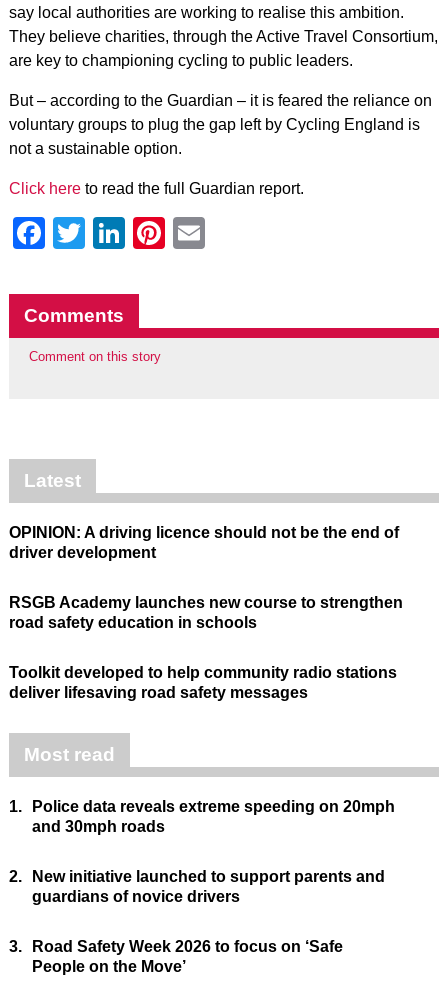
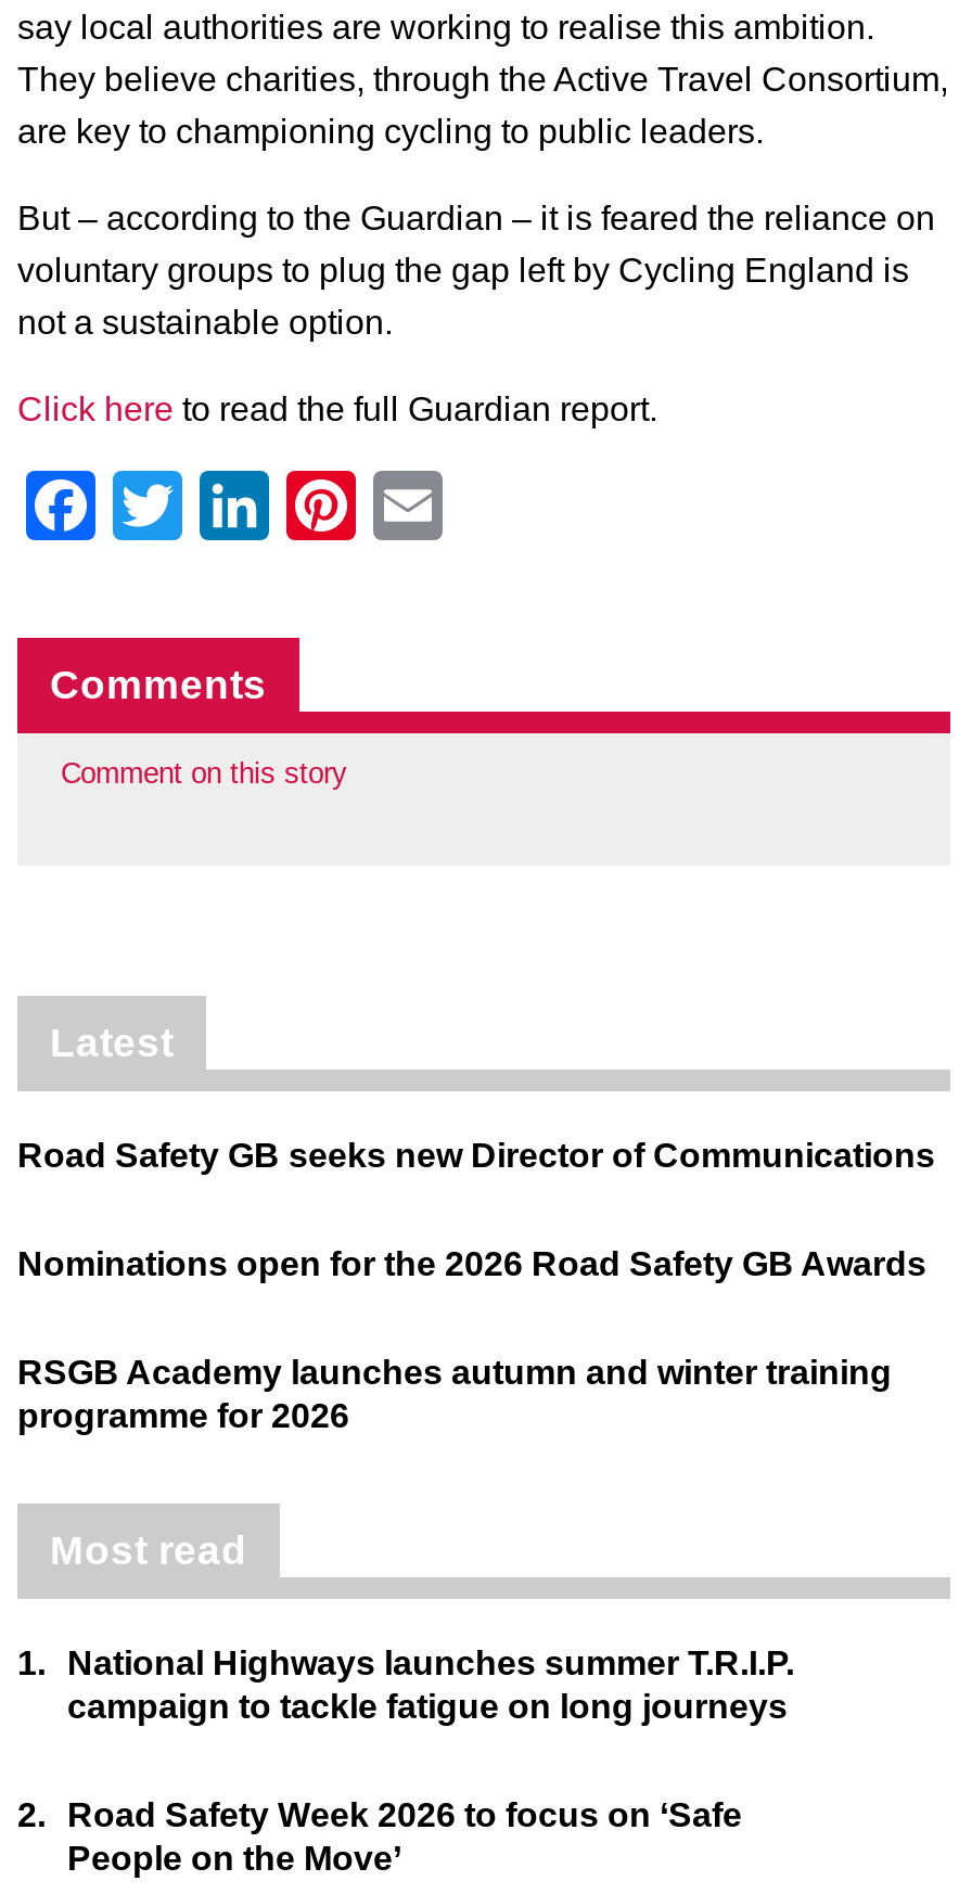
[9,524,399,561] OPINION: A driving licence should not be the end of | driver development -> [17,1137,935,1174] Road Safety GB seeks new Director of Communications
[9,594,403,631] RSGB Academy launches new course to strengthen | road safety education in schools -> [17,1246,926,1283] Nominations open for the 2026 Road Safety GB Awards
[9,664,397,701] Toolkit developed to help community radio stations | deliver lifesaving road safety messages -> [17,1354,892,1435] RSGB Academy launches autumn and winter training | programme for 2026
[9,798,395,955] 1. Police data reveals extreme speeding on 20mph | and 30mph roads | 2. New initiative launched to support parents and | guardians of novice drivers | 3. Road Safety Week 2026 to focus on ‘Safe -> [17,1645,794,1834] 1. National Highways launches summer T.R.I.P. | campaign to tackle fatigue on long journeys | 2. Road Safety Week 2026 to focus on ‘Safe

